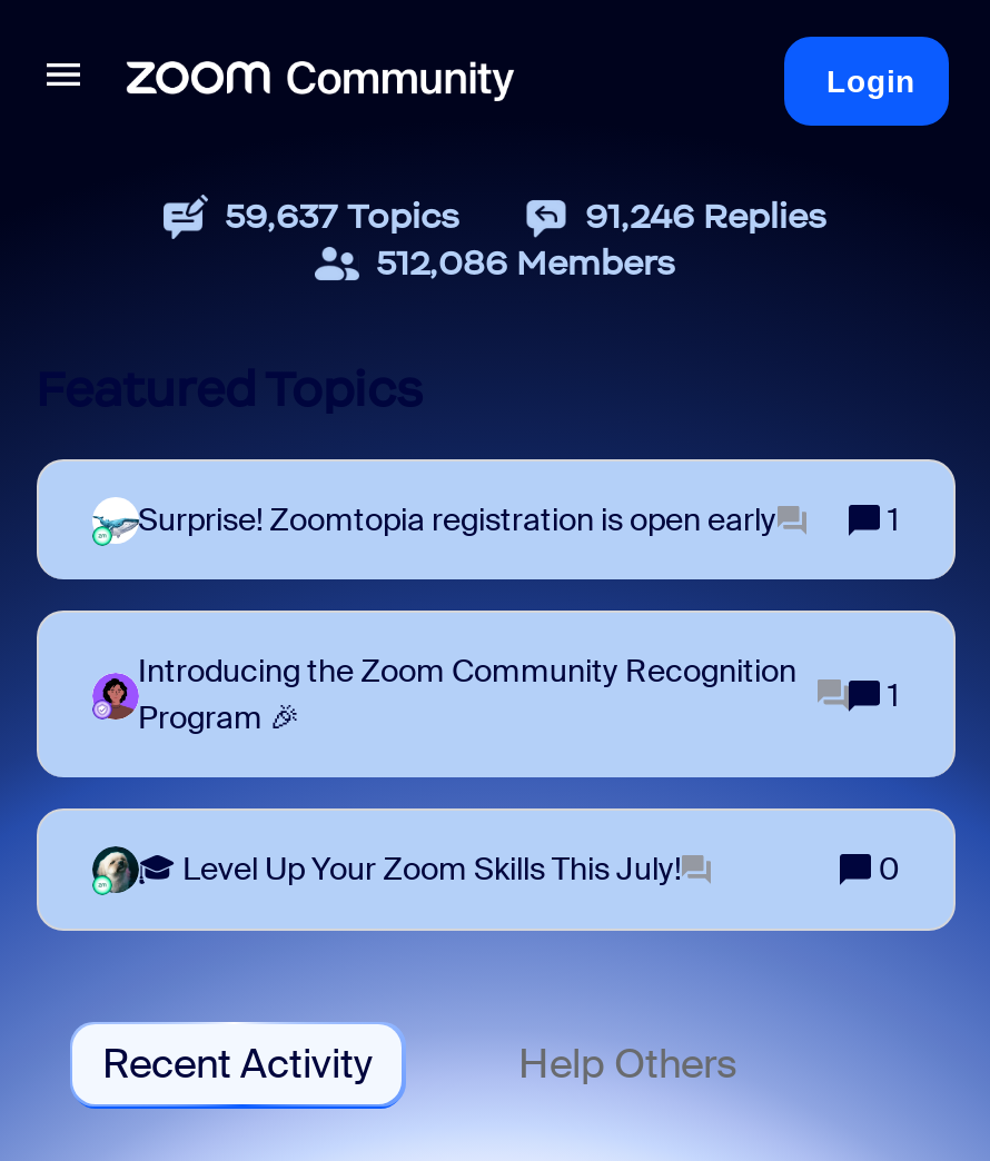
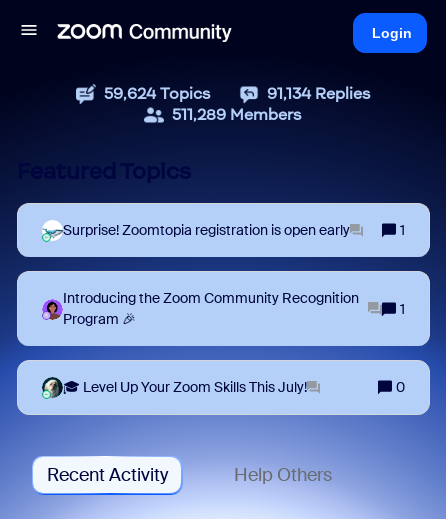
[225,195,461,237] 59,637 Topics -> [103,84,210,103] 59,624 Topics
[585,195,828,237] 91,246 Replies -> [266,84,370,103] 91,134 Replies
[376,241,676,284] 512,086 Members -> [172,105,302,124] 511,289 Members

